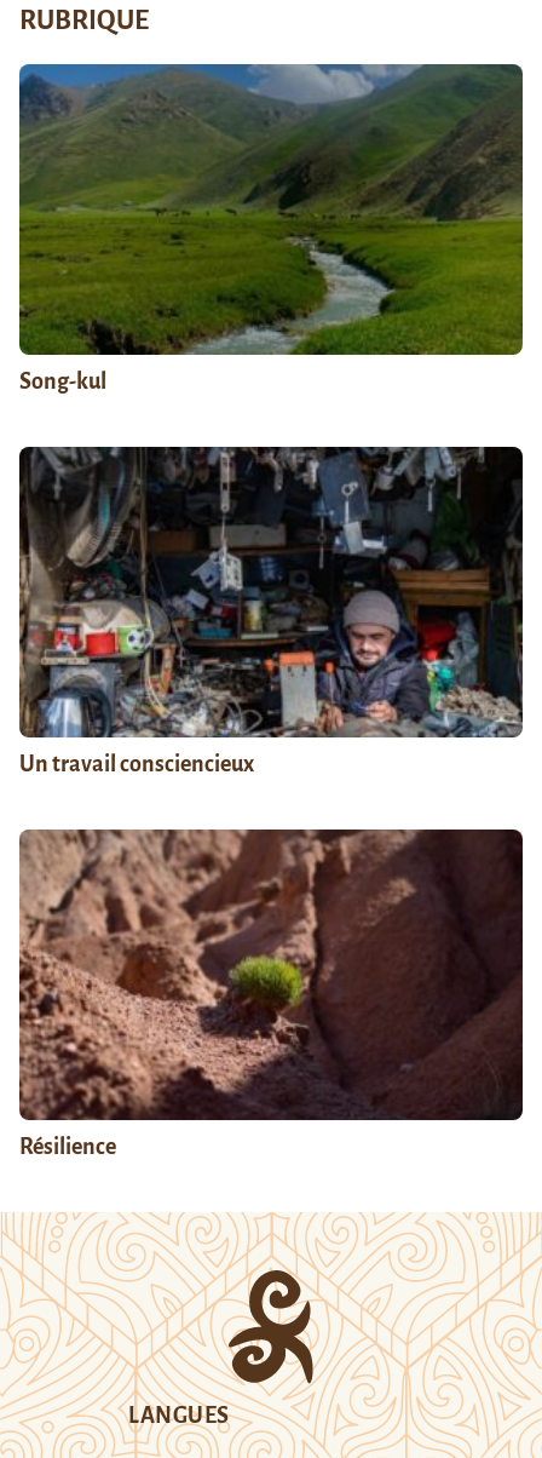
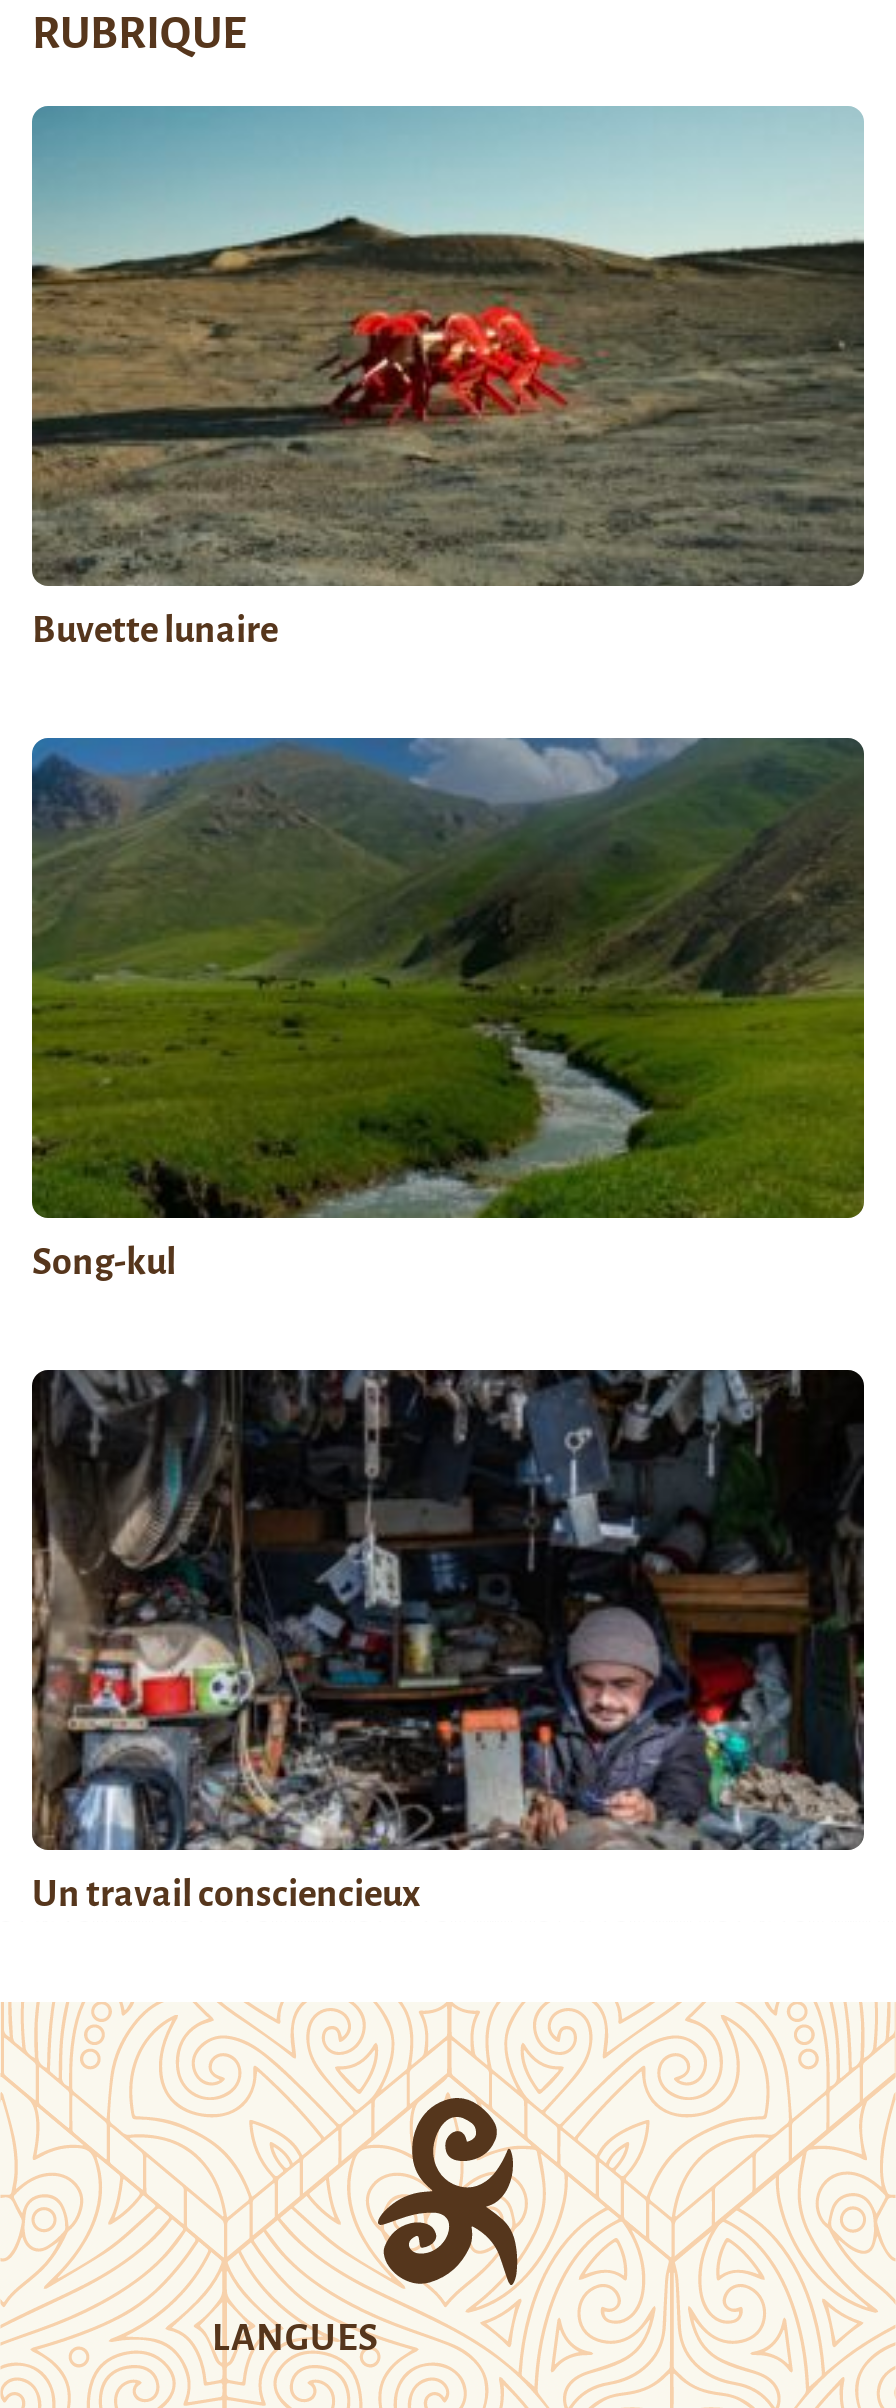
none -> [30,106,864,650] [image] | Buvette lunaire
moved [17,63,524,776] -> [28,736,866,1914]: [image] | Song-kul | Un travail consciencieux
[18,828,523,1159] [image] | Résilience -> none

